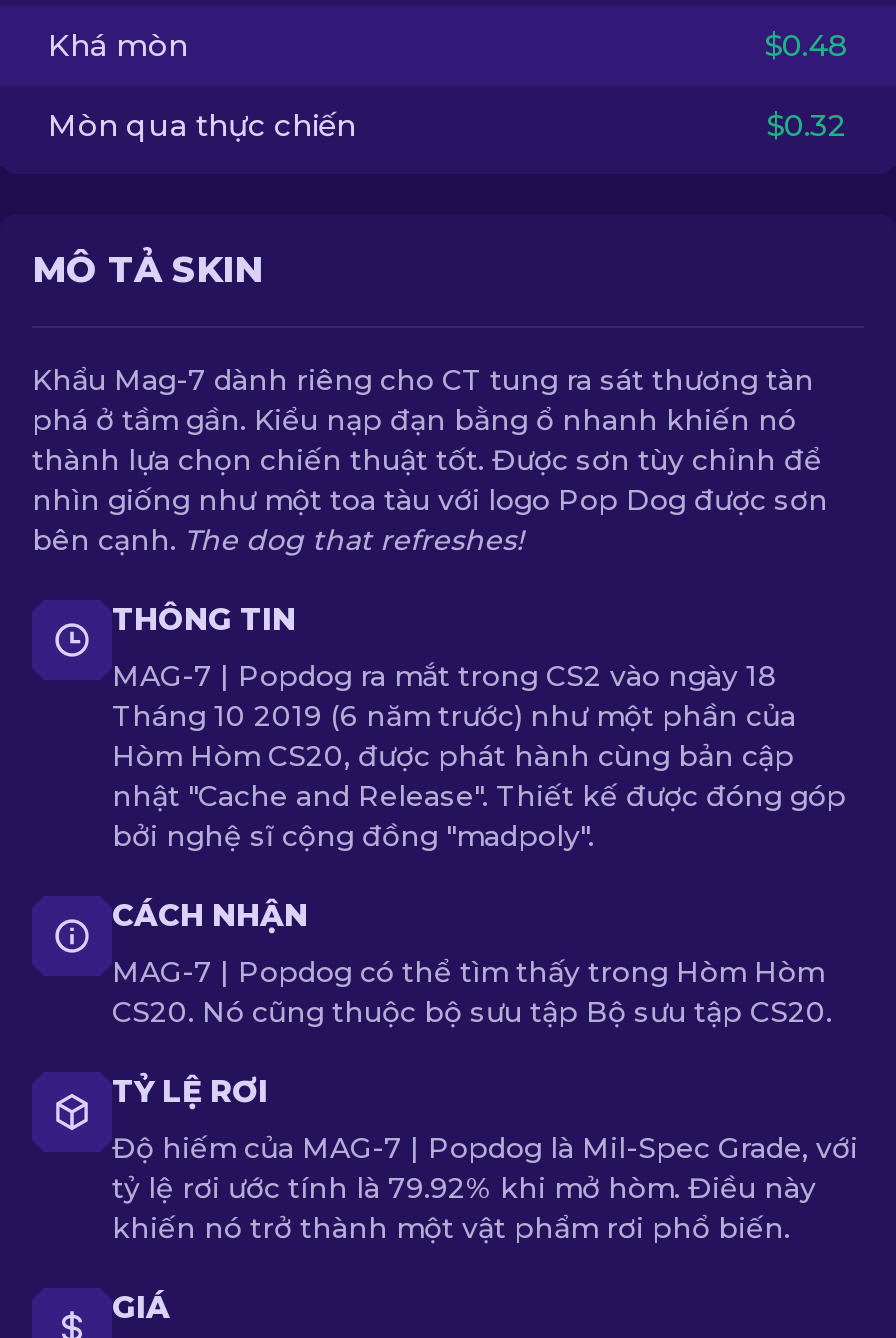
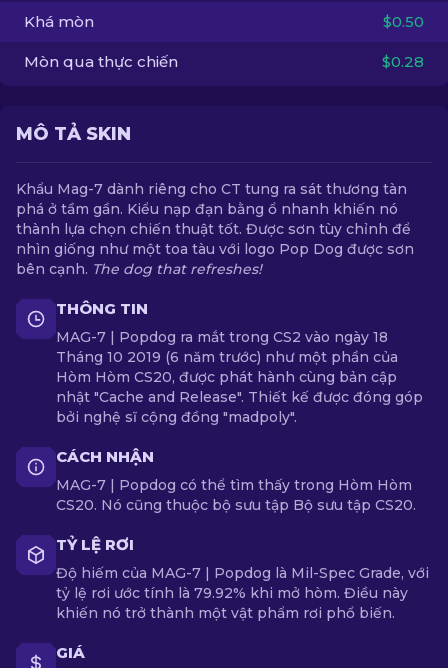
[764,26,848,64] $0.48 -> [383,12,424,31] $0.50
[766,106,848,144] $0.32 -> [382,52,424,71] $0.28

